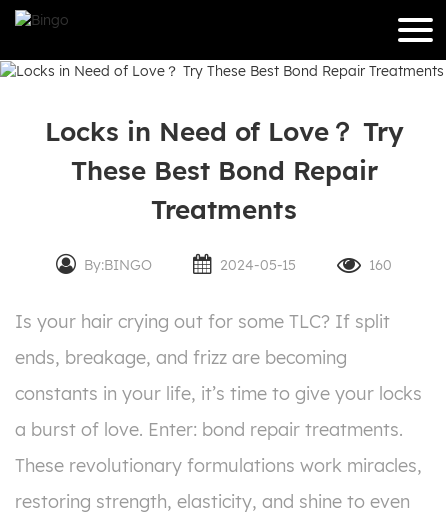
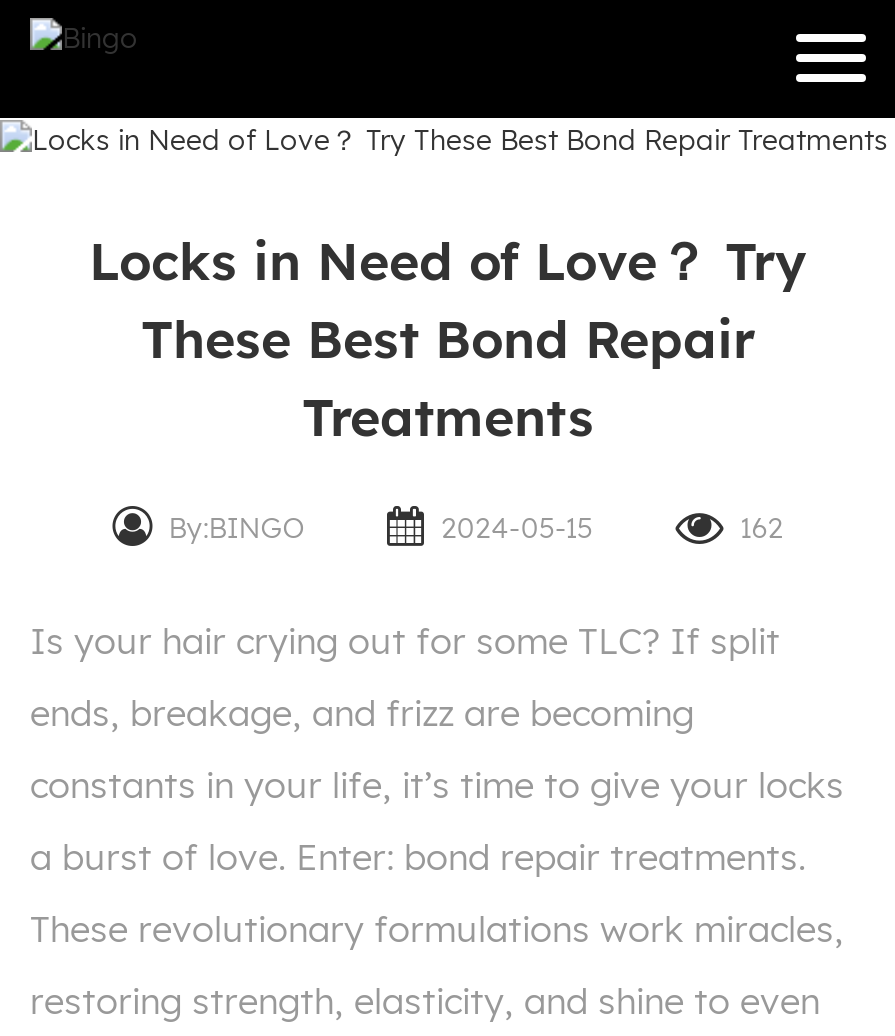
[369,256,392,274] 160 -> [740,510,784,546] 162

